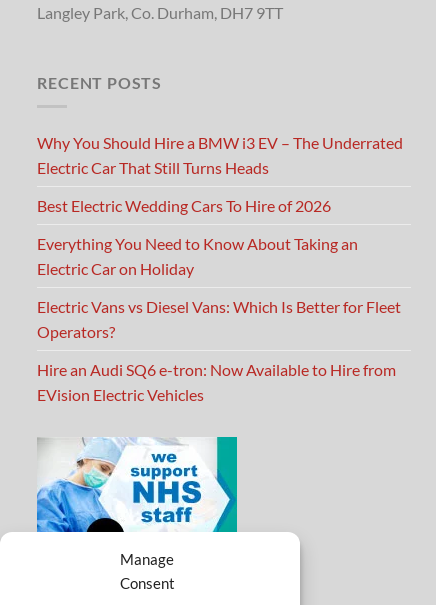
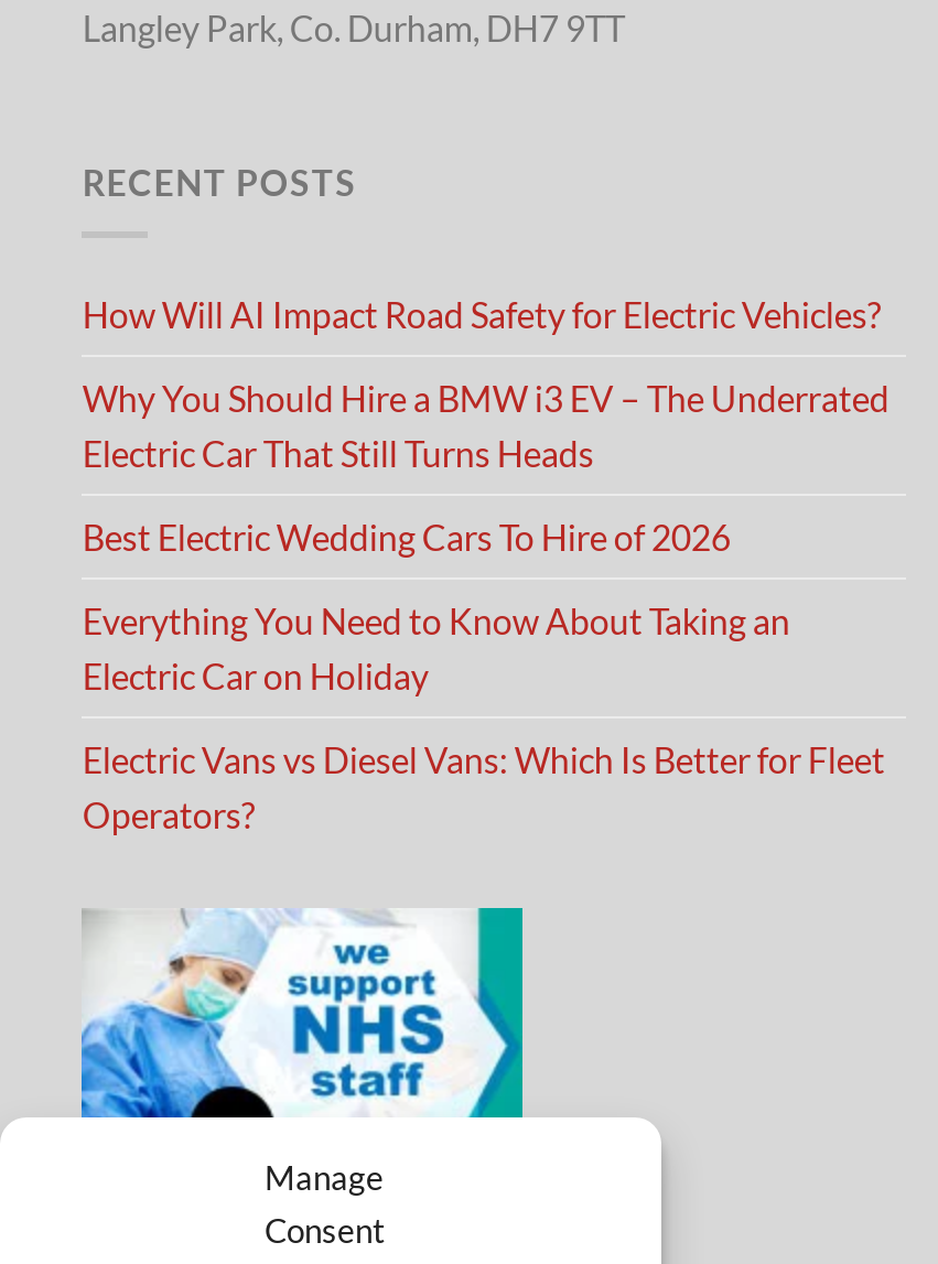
none -> [82,293,880,335] How Will AI Impact Road Safety for Electric Vehicles?
moved [37,133,403,341] -> [82,377,889,836]: Why You Should Hire a BMW i3 EV – The Underrated | Electric Car That Still Turns Heads | Best Electric Wedding Cars To Hire of 2026 | Everything You Need to Know About Taking an | Electric Car on Holiday | Electric Vans vs Diesel Vans: Which Is Better for Fleet | Operators?
[37,360,396,404] Hire an Audi SQ6 e-tron: Now Available to Hire from | EVision Electric Vehicles -> none

